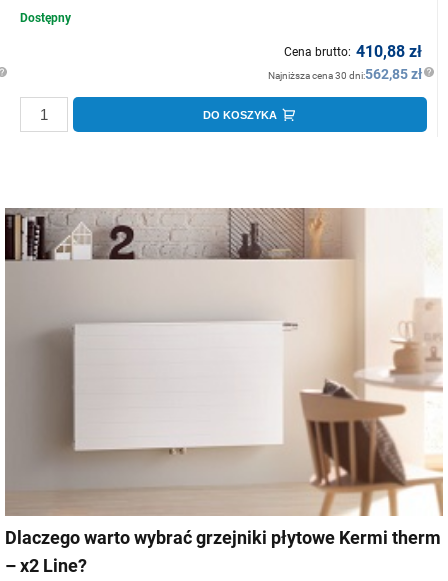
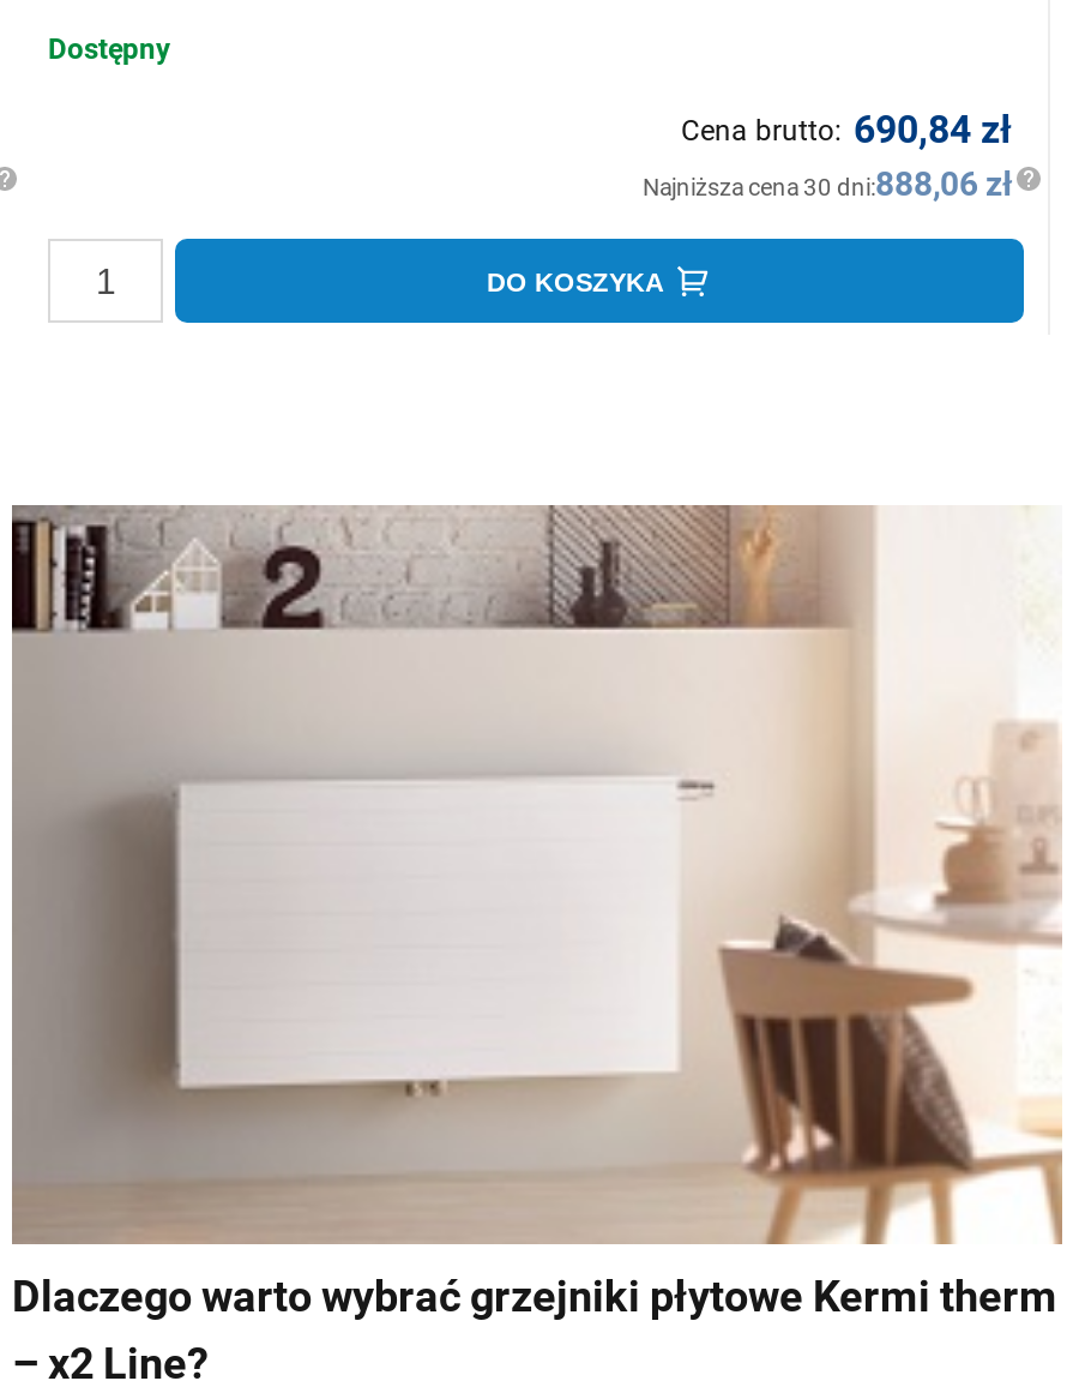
[284,42,422,61] Cena brutto: 410,88 zł -> [681,107,1012,152] Cena brutto: 690,84 zł
[268,66,422,82] Najniższa cena 30 dni:562,85 zł -> [643,164,1012,203] Najniższa cena 30 dni:888,06 zł

